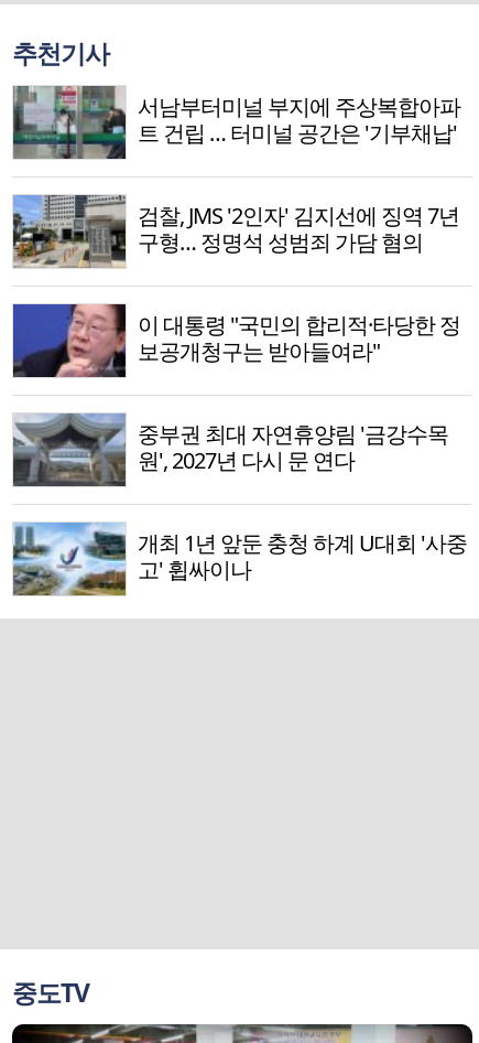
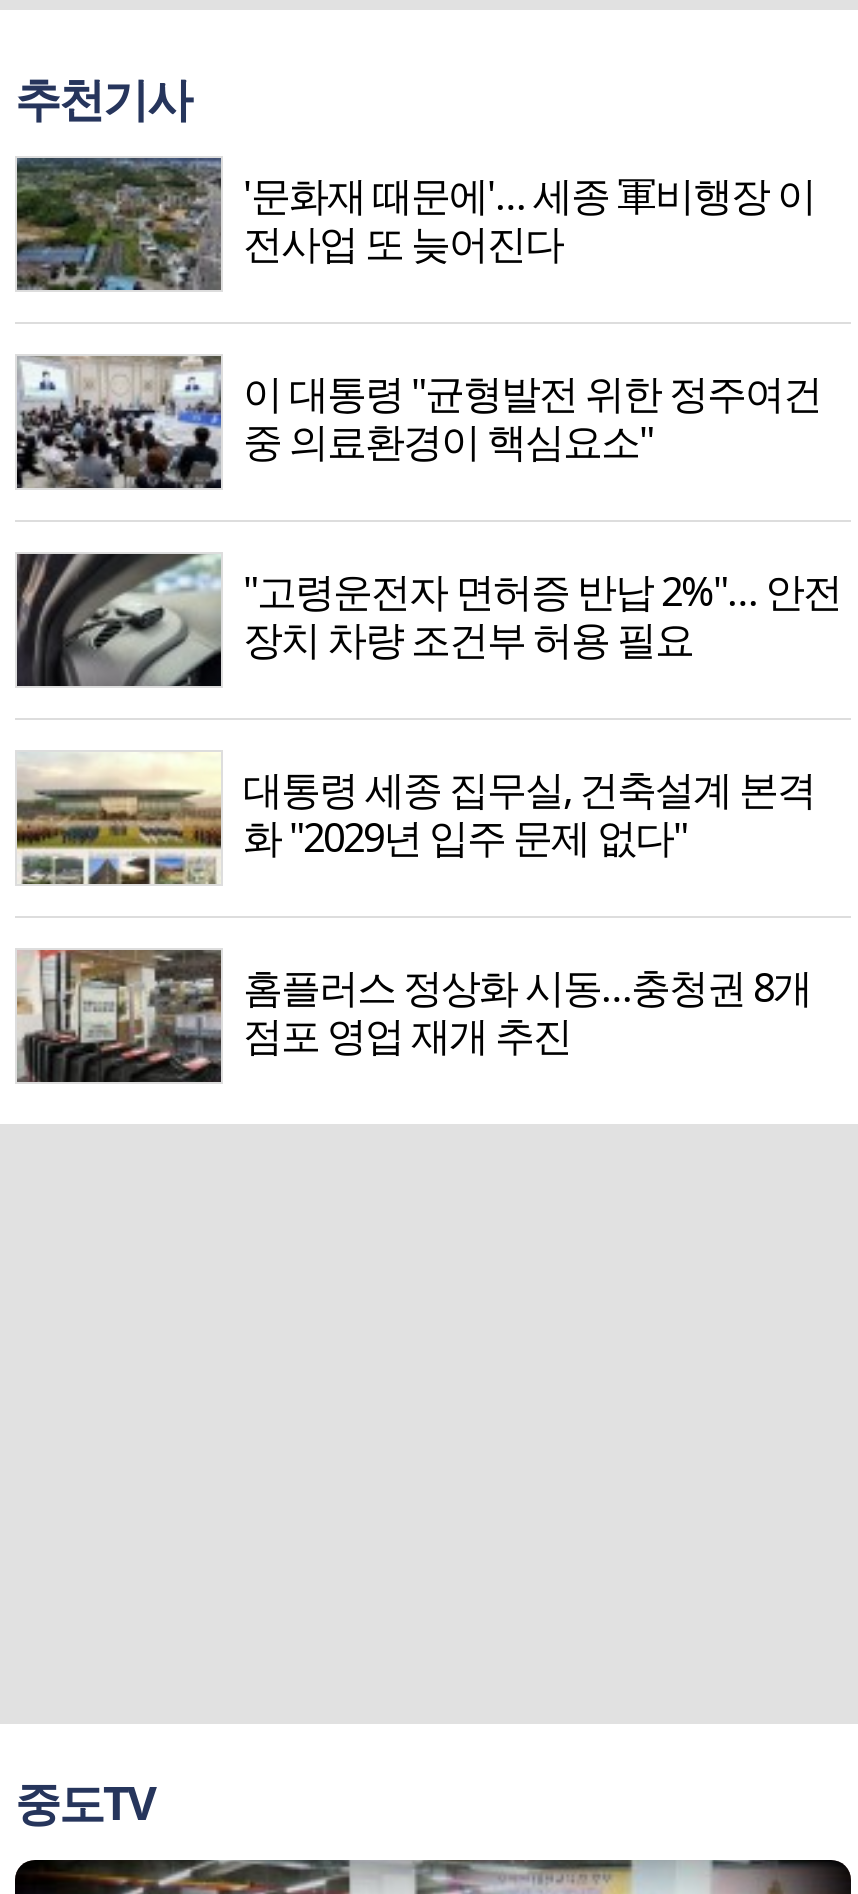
[13,85,460,160] [image] | 서남부터미널 부지에 주상복합아파 | 트 건립 … 터미널 공간은 '기부채납' -> [17,156,815,292] [image] | '문화재 때문에'… 세종 軍비행장 이 | 전사업 또 늦어진다
[13,194,459,269] [image] | 검찰, JMS '2인자' 김지선에 징역 7년 | 구형… 정명석 성범죄 가담 혐의 -> [15,354,821,490] [image] | 이 대통령 "균형발전 위한 정주여건 | 중 의료환경이 핵심요소"
[12,303,460,378] [image] | 이 대통령 "국민의 합리적·타당한 정 | 보공개청구는 받아들여라" -> [15,552,841,688] [image] | "고령운전자 면허증 반납 2%"… 안전 | 장치 차량 조건부 허용 필요
[12,412,448,486] [image] | 중부권 최대 자연휴양림 '금강수목 | 원', 2027년 다시 문 연다 -> [15,752,815,886] [image] | 대통령 세종 집무실, 건축설계 본격 | 화 "2029년 입주 문제 없다"
[12,521,467,596] [image] | 개최 1년 앞둔 충청 하계 U대회 '사중 | 고' 휩싸이나 -> [15,948,811,1084] [image] | 홈플러스 정상화 시동…충청권 8개 | 점포 영업 재개 추진

